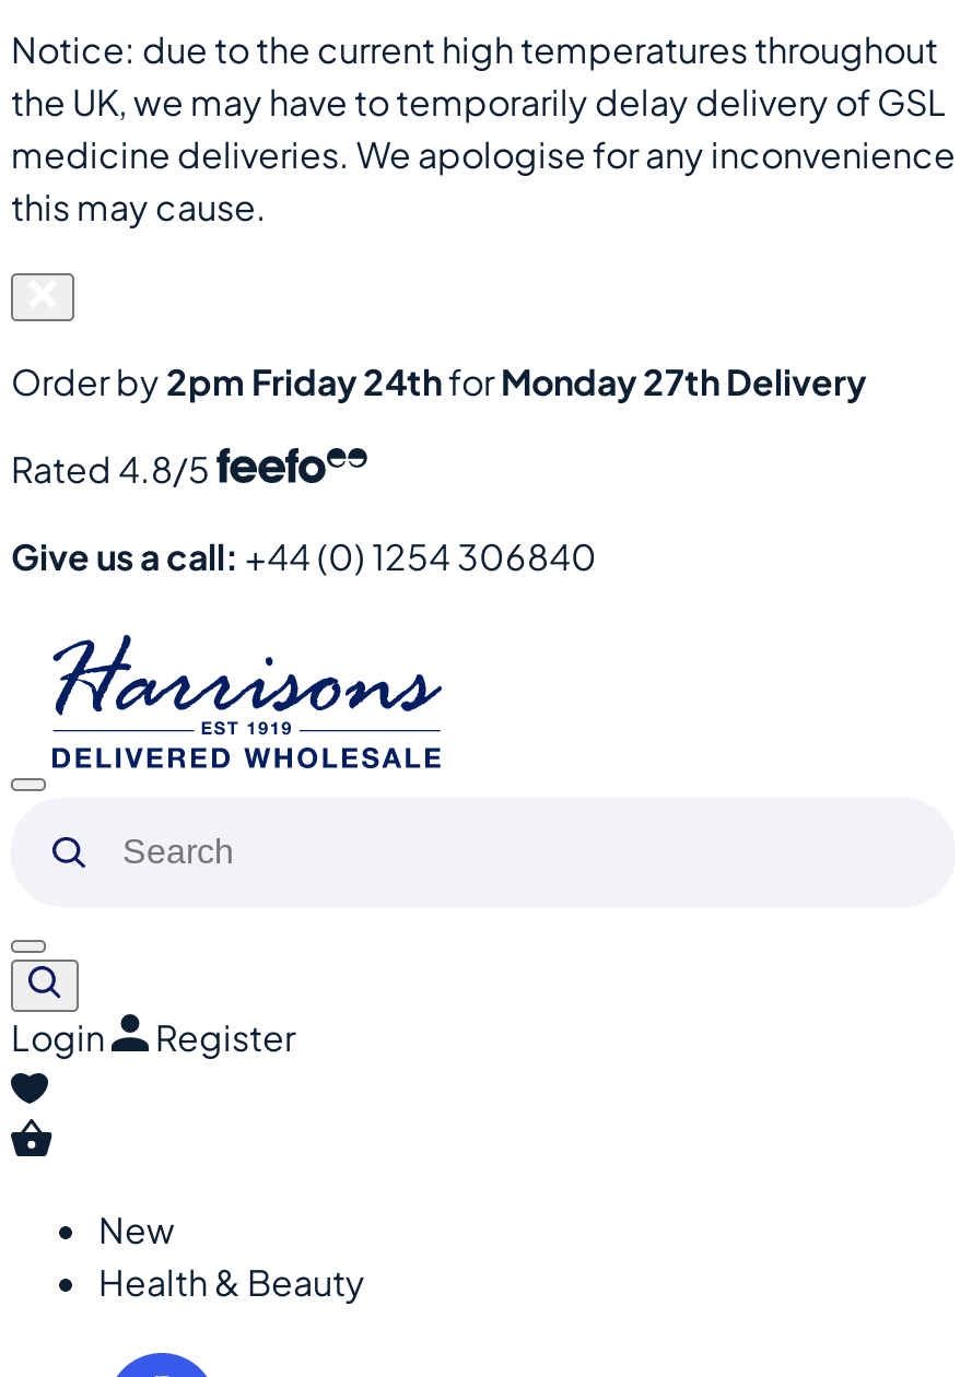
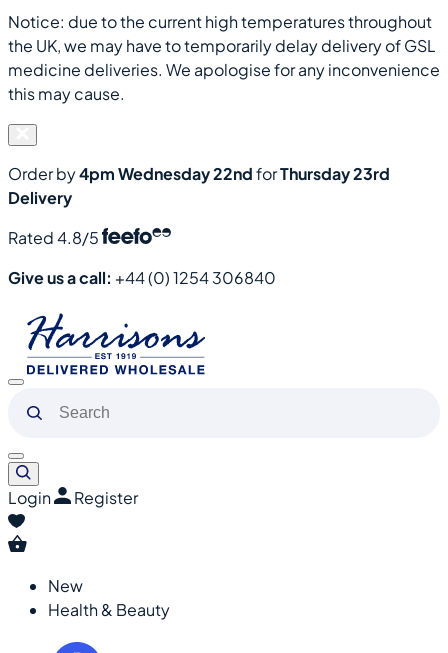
[11,358,866,404] Order by 2pm Friday 24thforMonday 27th Delivery -> [8,163,390,208] Order by 4pm Wednesday 22nd forThursday 23rd | Delivery

